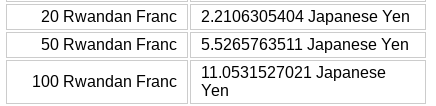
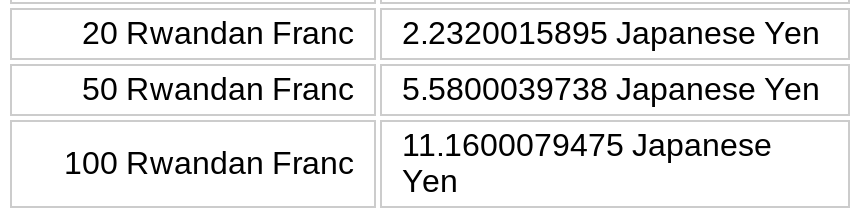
[41,8,410,25] 20 Rwandan Franc 2.2106305404 Japanese Yen -> [82,15,820,49] 20 Rwandan Franc 2.2320015895 Japanese Yen
[41,36,409,53] 50 Rwandan Franc 5.5265763511 Japanese Yen -> [82,71,820,105] 50 Rwandan Franc 5.5800039738 Japanese Yen
[201,64,386,81] 11.0531527021 Japanese -> [402,127,772,161] 11.1600079475 Japanese

